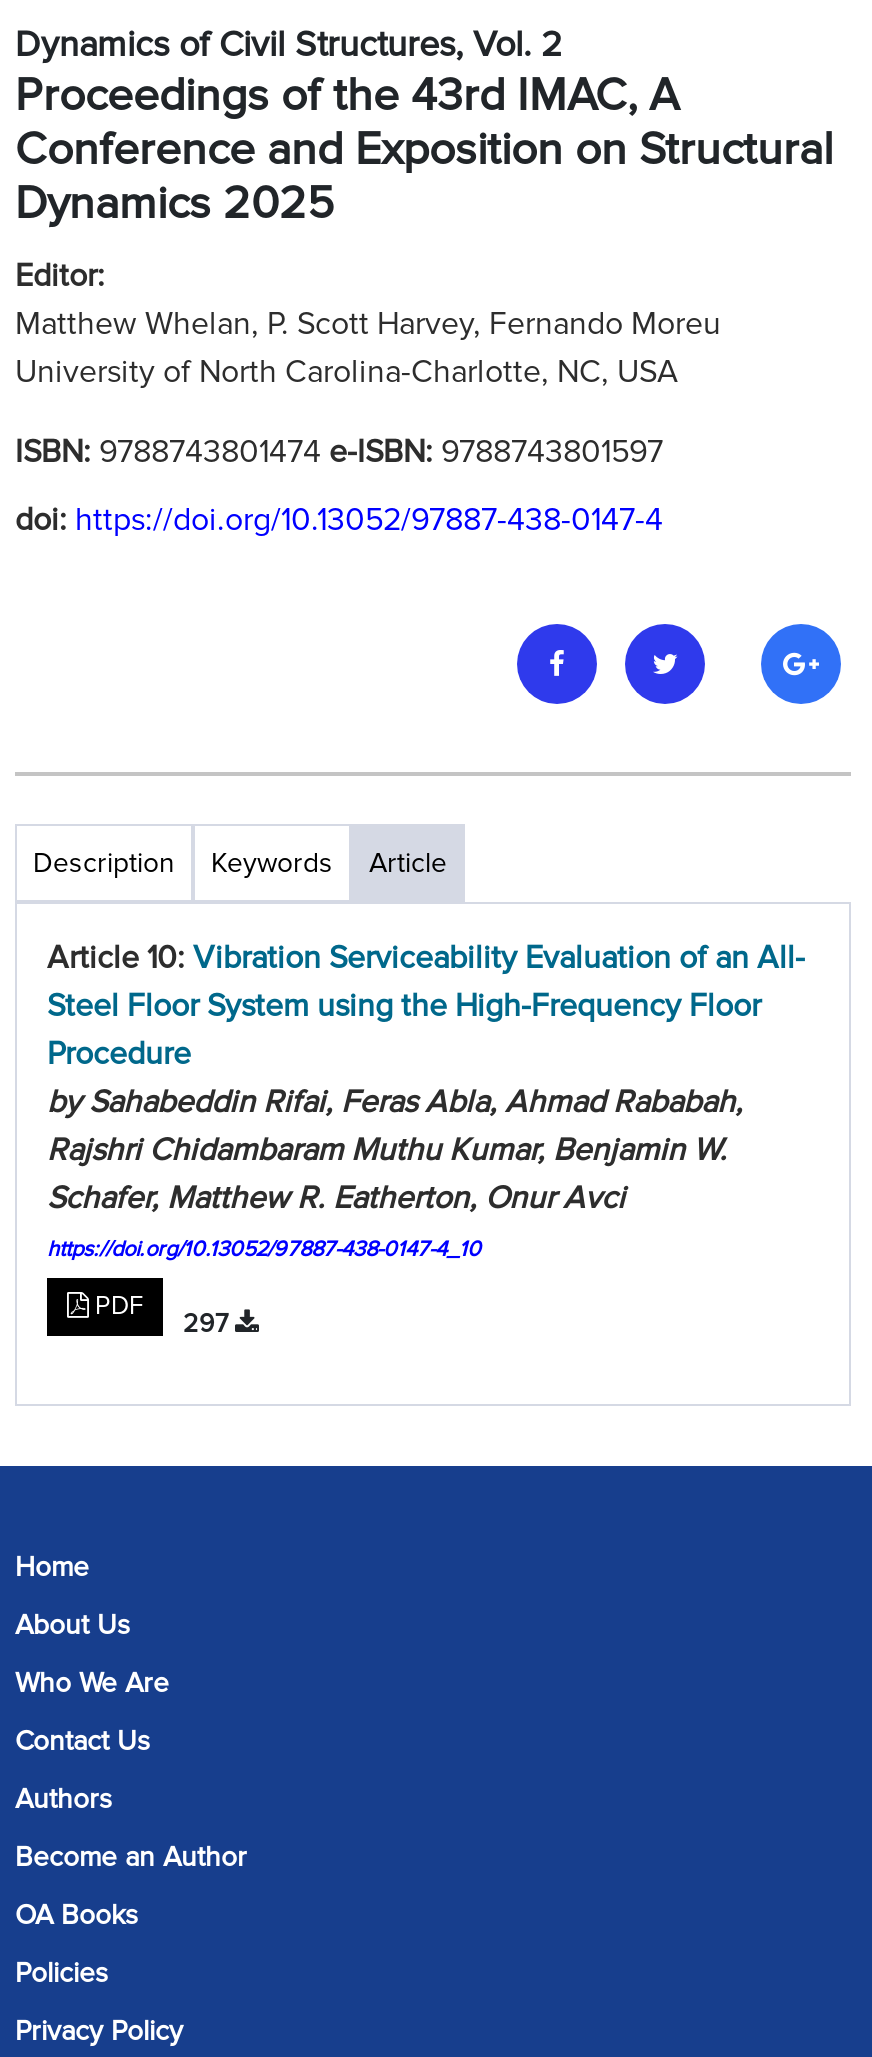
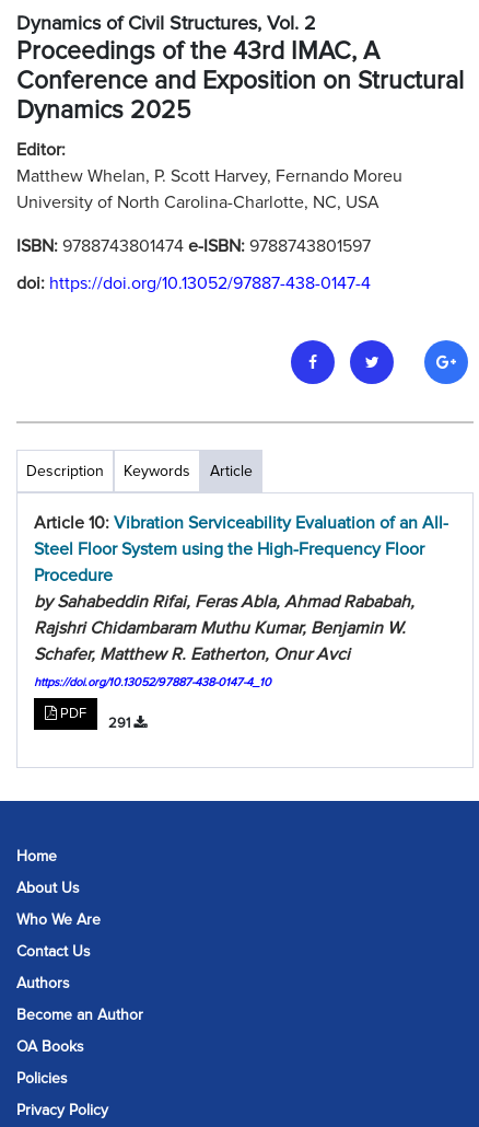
[183,1308,235,1340] 297 -> [108,714,133,732] 291

